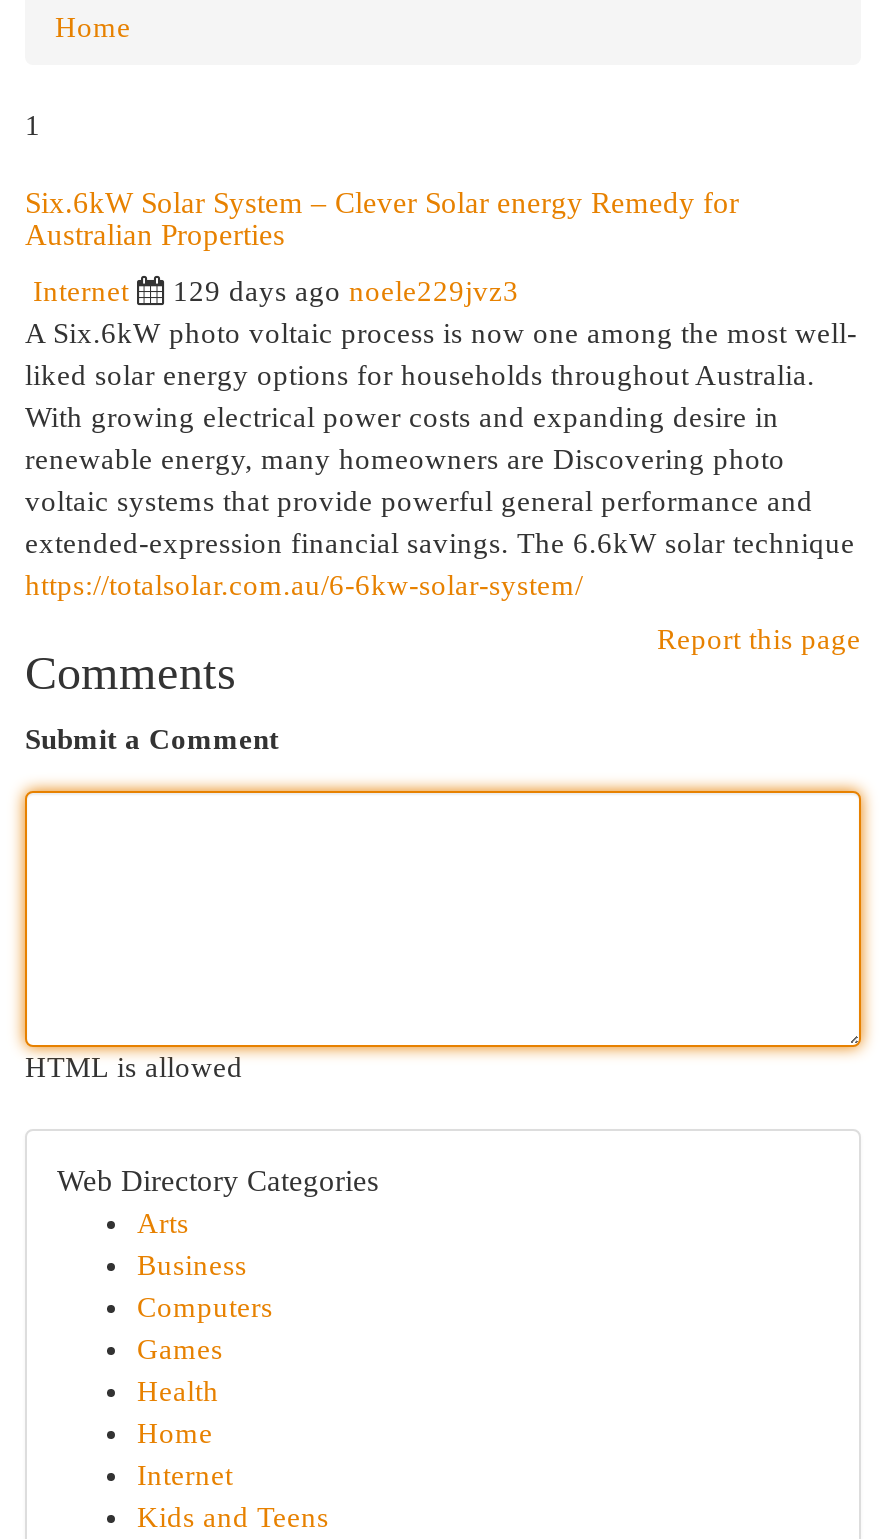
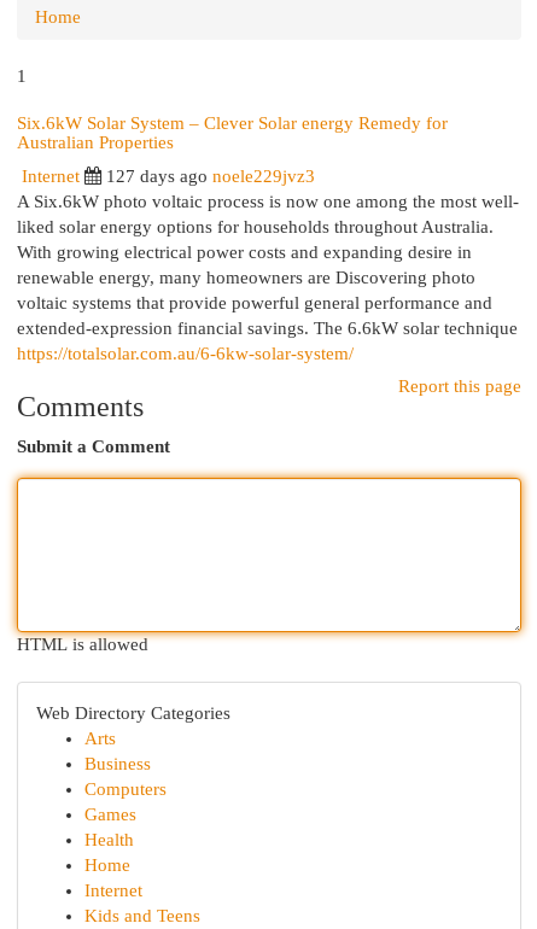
[173,275,519,307] 129 days ago noele229jvz3 -> [106,166,315,186] 127 days ago noele229jvz3

